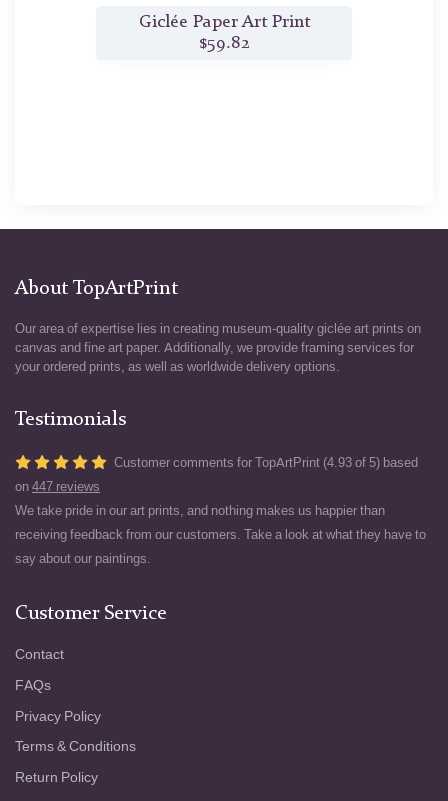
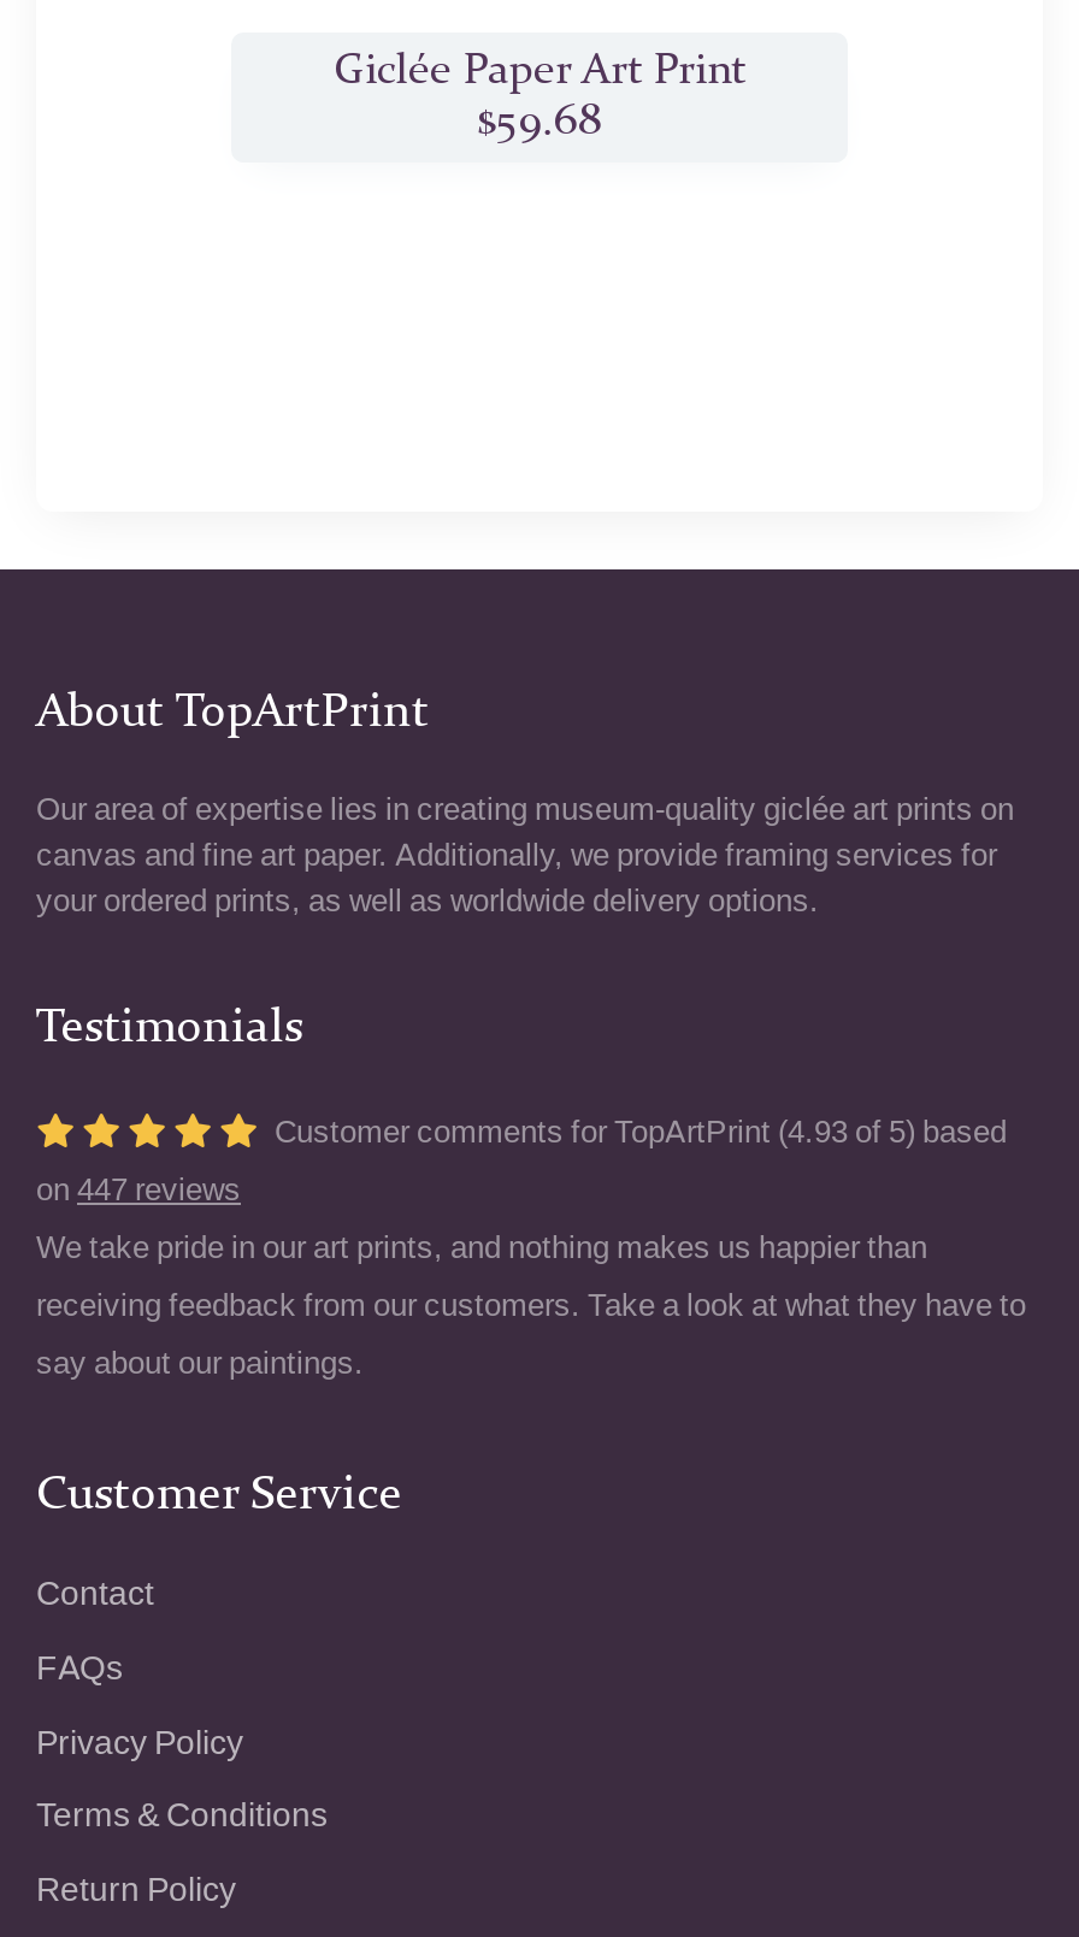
[198,34,249,52] $59.82 -> [477,101,602,144] $59.68

